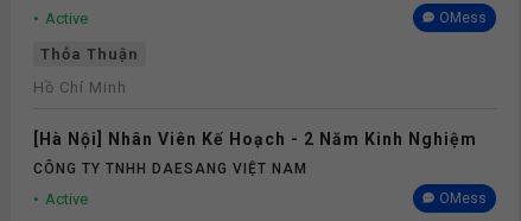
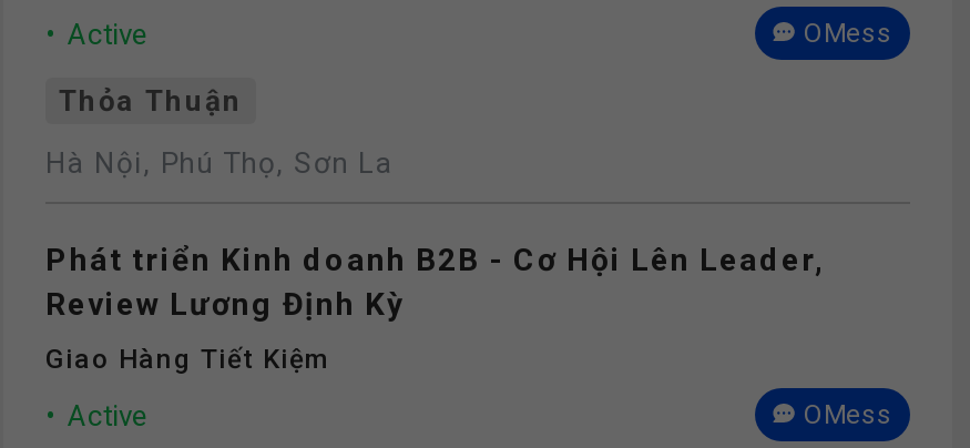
[33,78,127,96] Hồ Chí Minh -> [45,146,394,180] Hà Nội, Phú Thọ, Sơn La
[33,130,477,149] [Hà Nội] Nhân Viên Kế Hoạch - 2 Năm Kinh Nghiệm -> [45,242,826,322] Phát triển Kinh doanh B2B - Cơ Hội Lên Leader, | Review Lương Định Kỳ
[33,160,307,177] CÔNG TY TNHH DAESANG VIỆT NAM -> [45,344,331,375] Giao Hàng Tiết Kiệm

